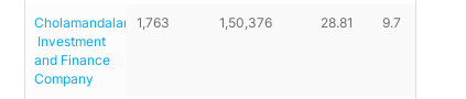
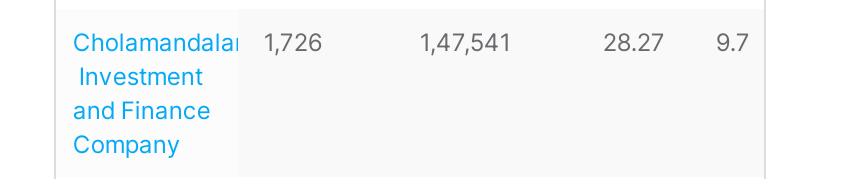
[35,14,170,31] Cholamandalam 1,763 -> [73,27,322,57] Cholamandalam 1,726
[219,14,272,31] 1,50,376 -> [420,27,512,57] 1,47,541
[321,14,354,31] 28.81 -> [603,27,665,57] 28.27

